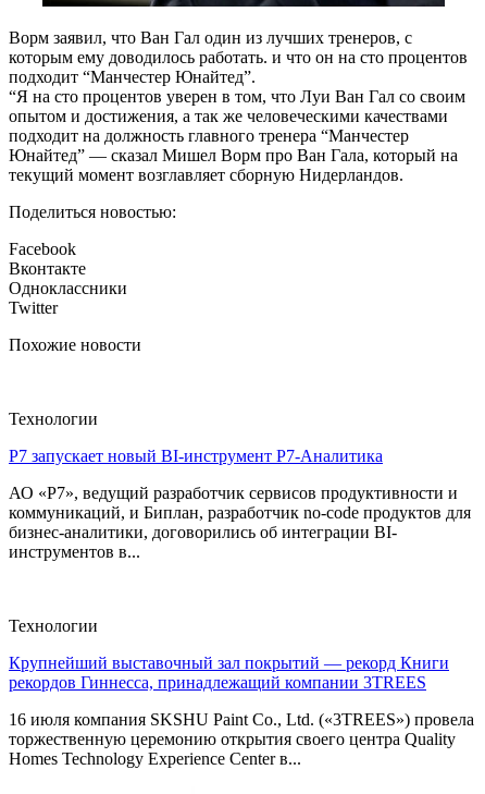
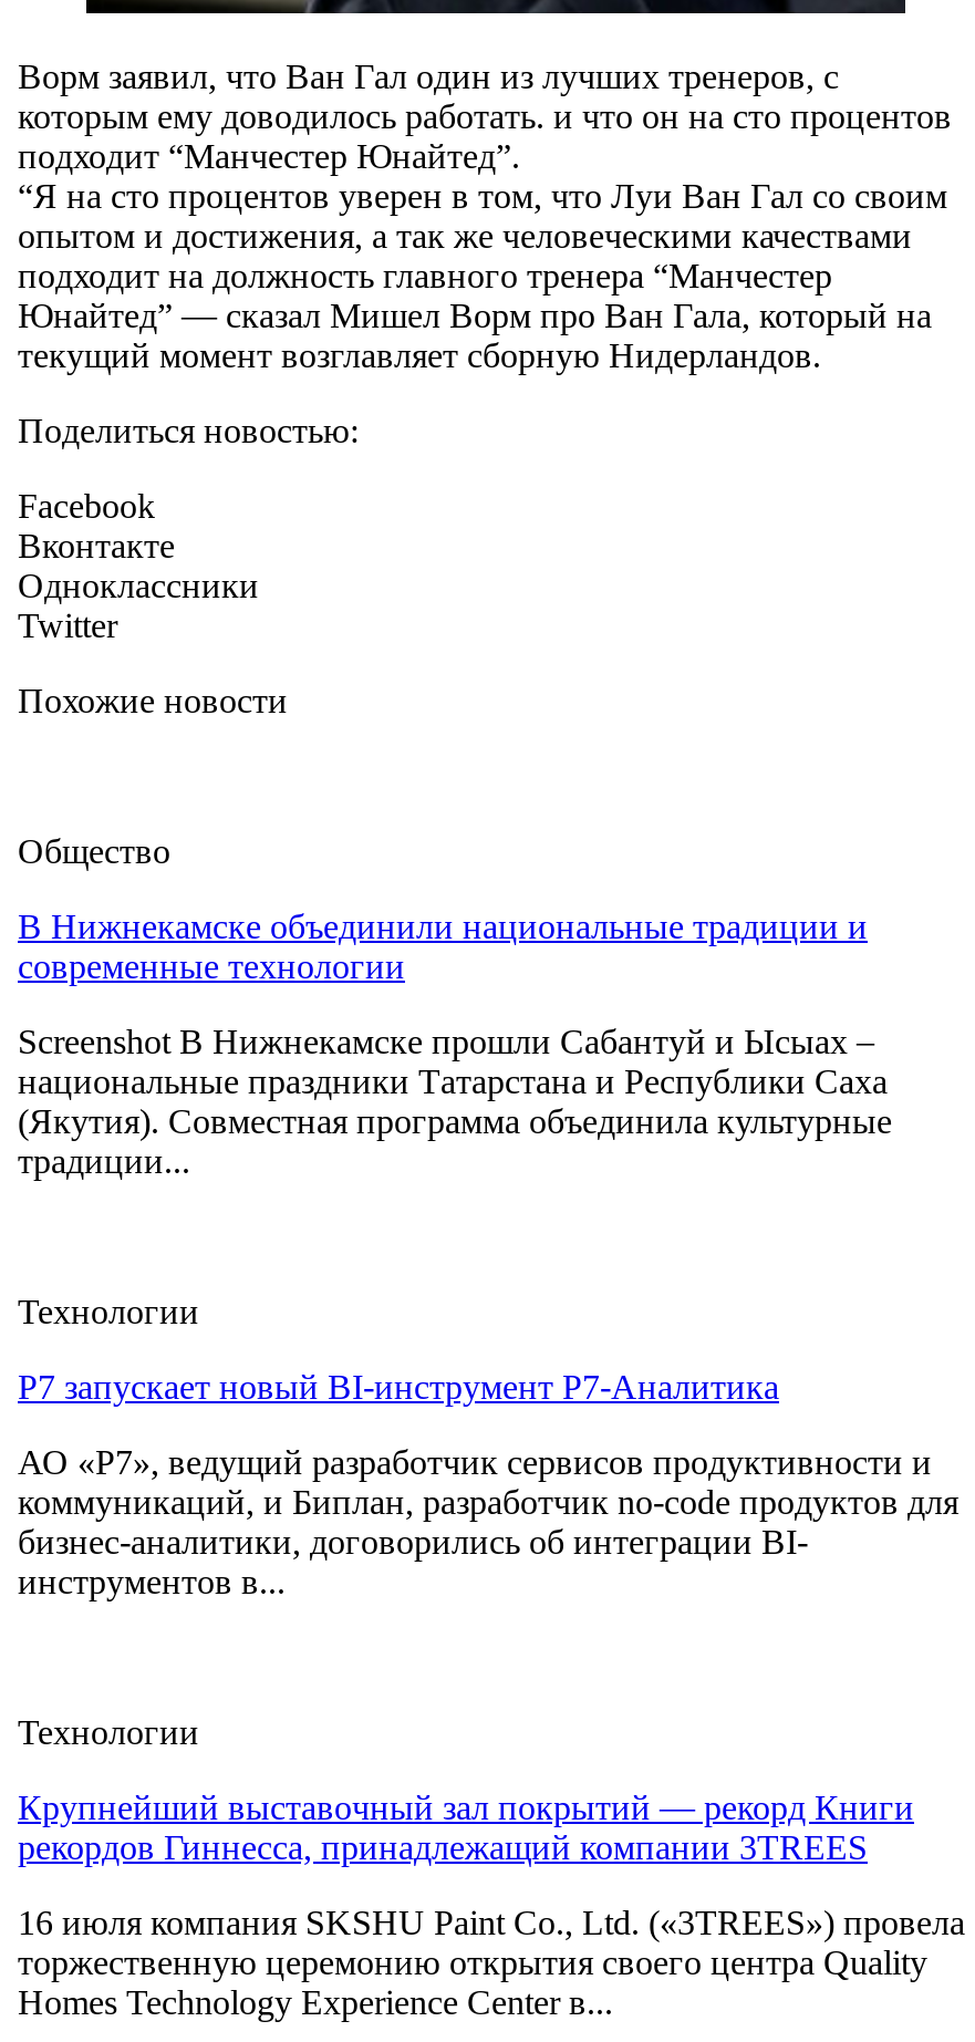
none -> [18,833,892,1181] Общество | В Нижнекамске объединили национальные традиции и | современные технологии | Screenshot В Нижнекамске прошли Сабантуй и Ысыах – | национальные праздники Татарстана и Республики Саха | (Якутия). Совместная программа объединила культурные | традиции...

